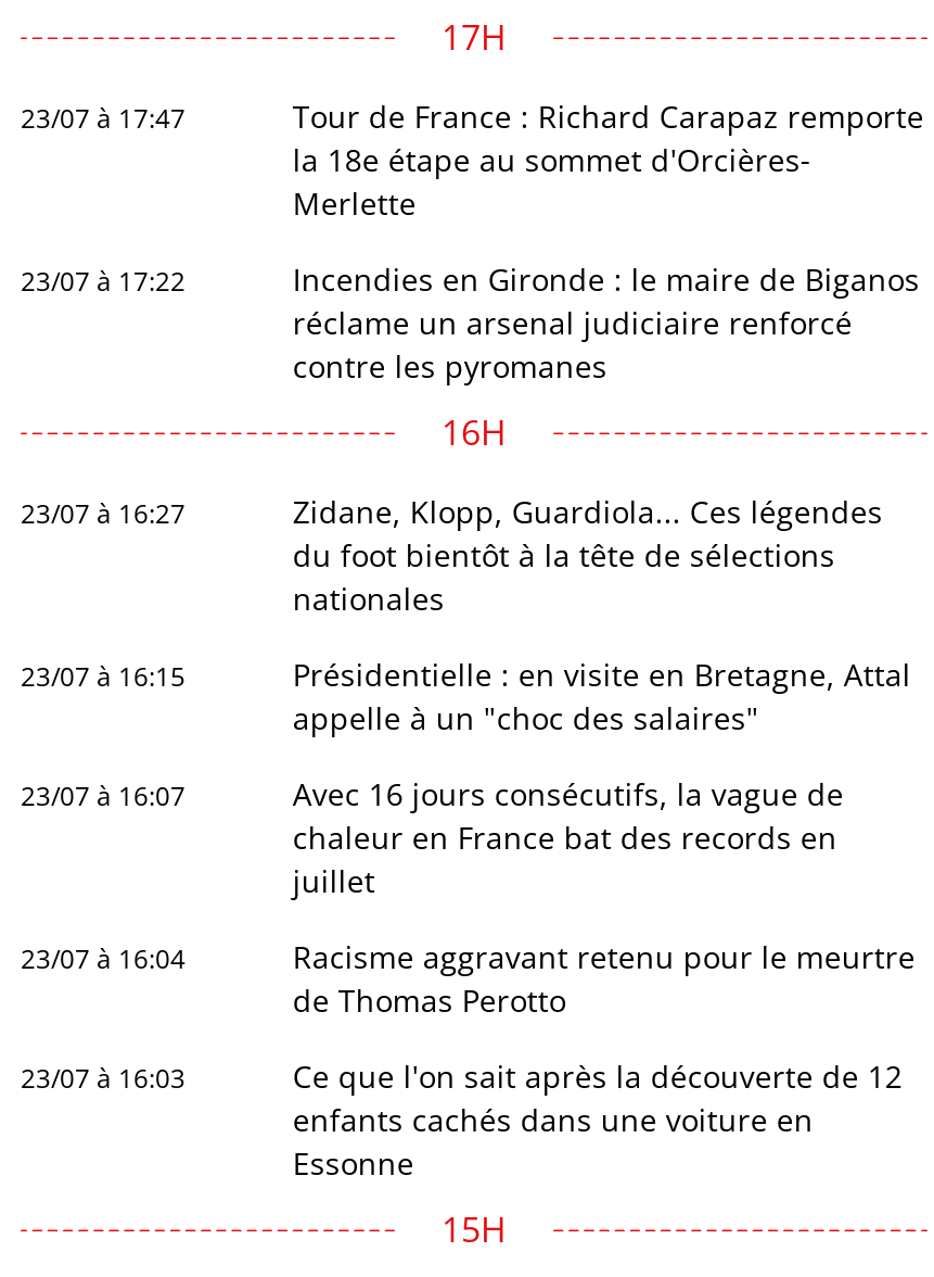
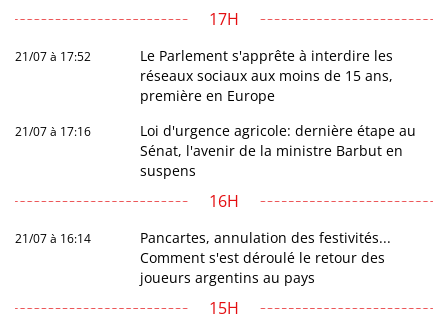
[21,96,924,224] 23/07 à 17:47 | Tour de France : Richard Carapaz remporte | la 18e étape au sommet d'Orcières- | Merlette -> [15,46,393,105] 21/07 à 17:52 | Le Parlement s'apprête à interdire les | réseaux sociaux aux moins de 15 ans, | première en Europe
[21,258,920,387] 23/07 à 17:22 | Incendies en Gironde : le maire de Biganos | réclame un arsenal judiciaire renforcé | contre les pyromanes -> [15,121,416,180] 21/07 à 17:16 | Loi d'urgence agricole: dernière étape au | Sénat, l'avenir de la ministre Barbut en | suspens
[21,491,915,1184] 23/07 à 16:27 | Zidane, Klopp, Guardiola... Ces légendes | du foot bientôt à la tête de sélections | nationales | 23/07 à 16:15 | Présidentielle : en visite en Bretagne, Attal | appelle à un "choc des salaires" | 23/07 à 16:07 | Avec 16 jours consécutifs, la vague de | chaleur en France bat des records en | juillet | 23/07 à 16:04 | Racisme aggravant retenu pour le meurtre | de Thomas Perotto | 23/07 à 16:03 | Ce que l'on sait après la découverte de 12 | enfants cachés dans une voiture en | Essonne -> [15,228,391,287] 21/07 à 16:14 | Pancartes, annulation des festivités... | Comment s'est déroulé le retour des | joueurs argentins au pays

